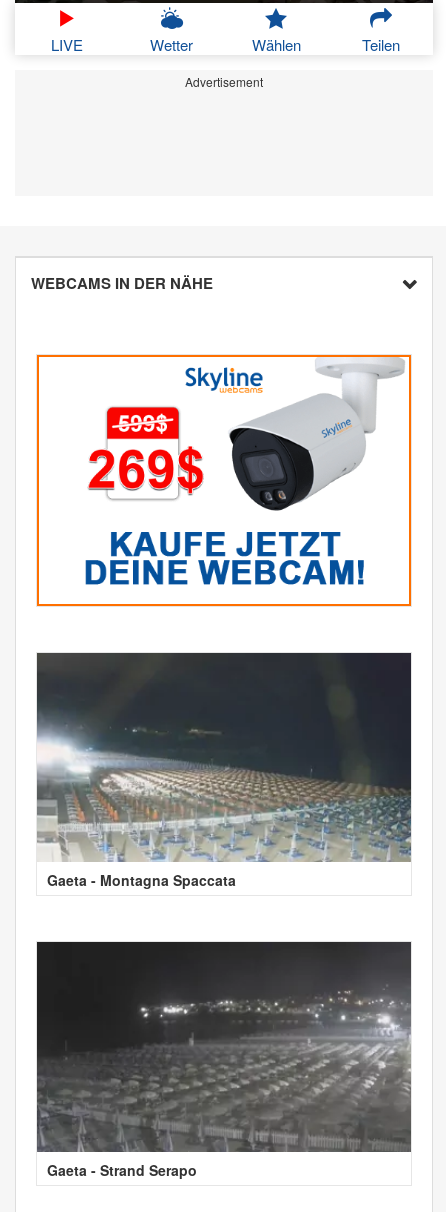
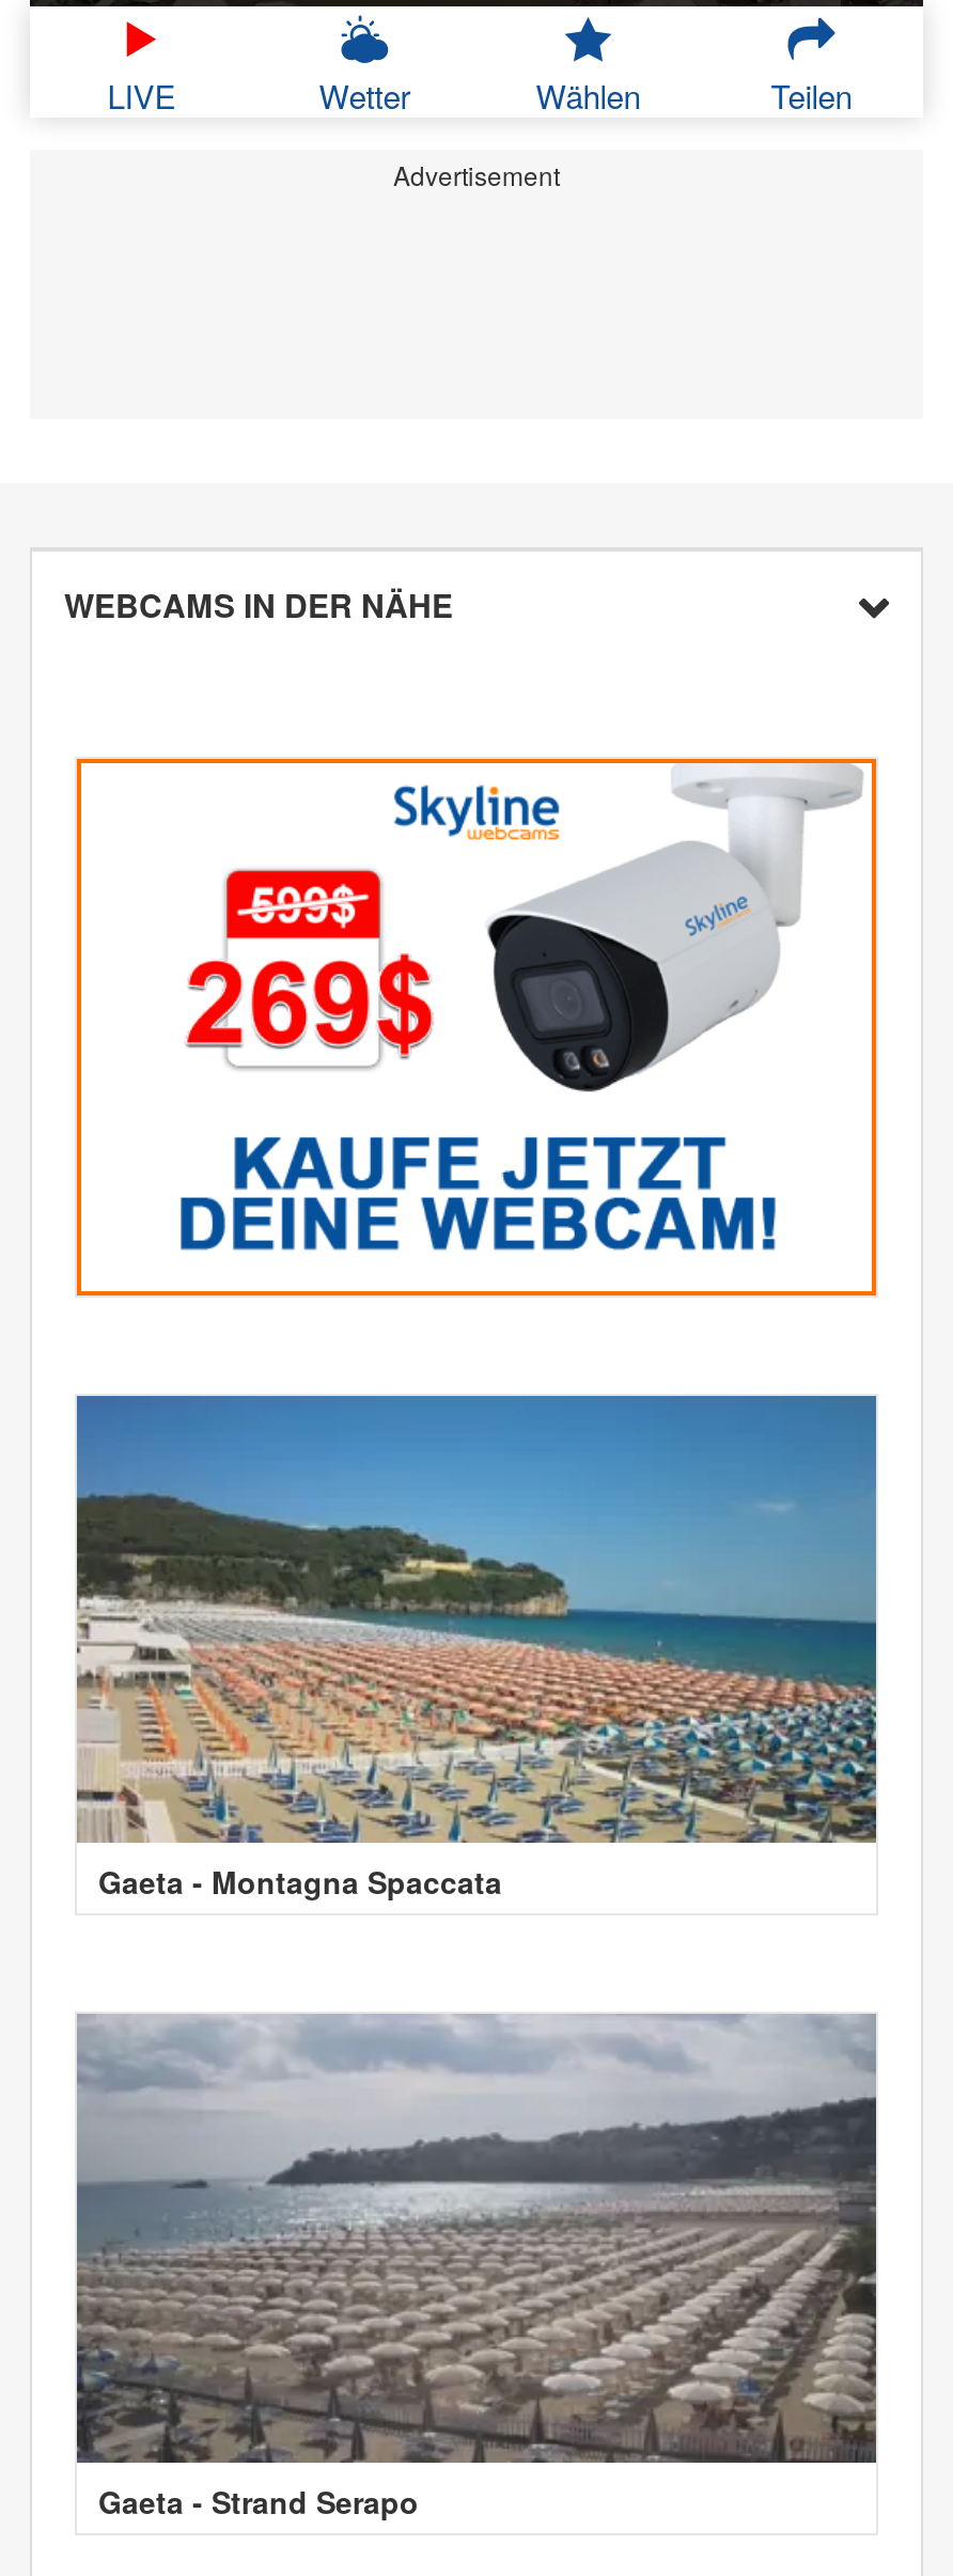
[36,652,412,862] [image] -> [75,1394,878,1843] [image]
[37,941,411,1152] [image] -> [75,2014,878,2463] [image]

